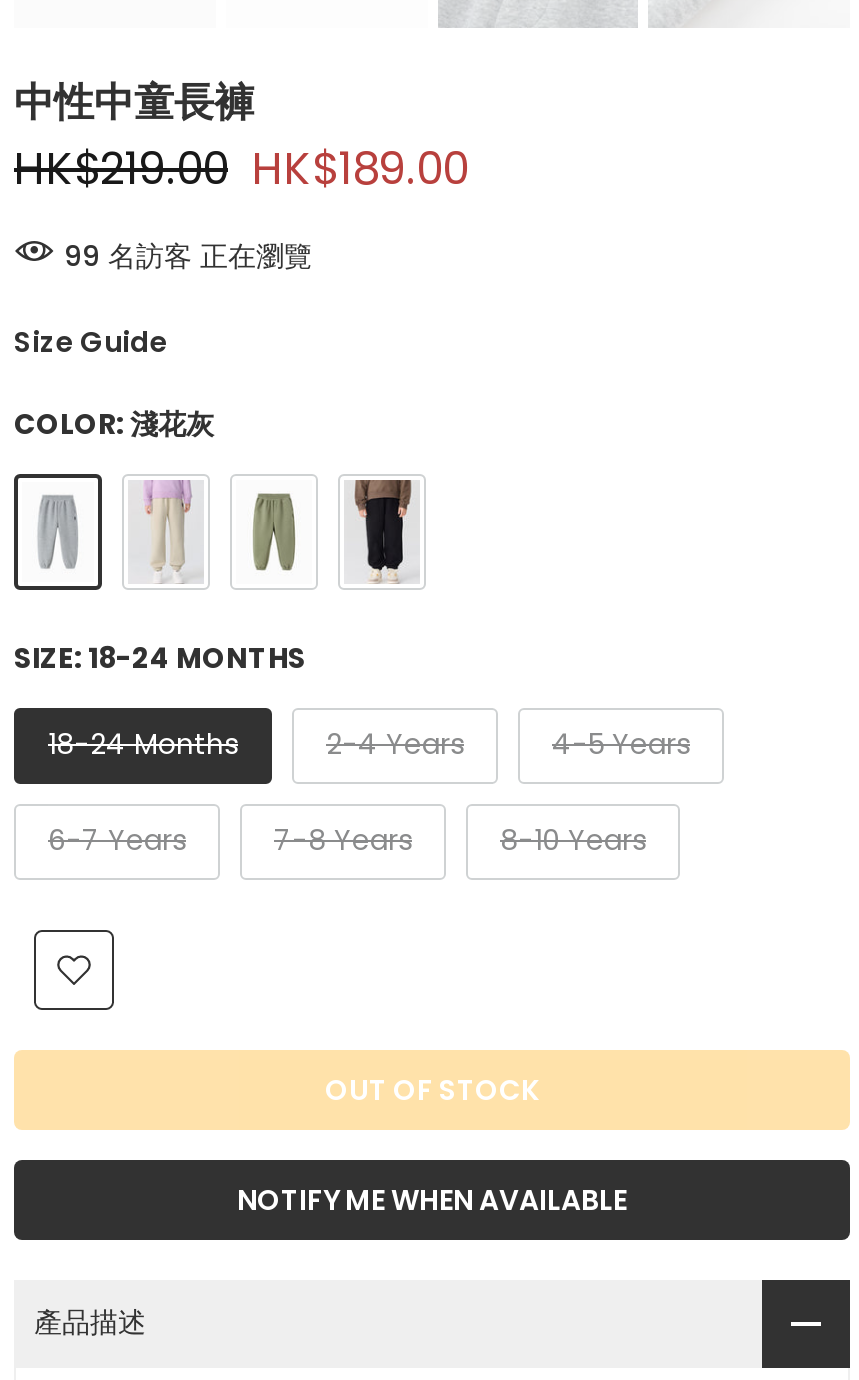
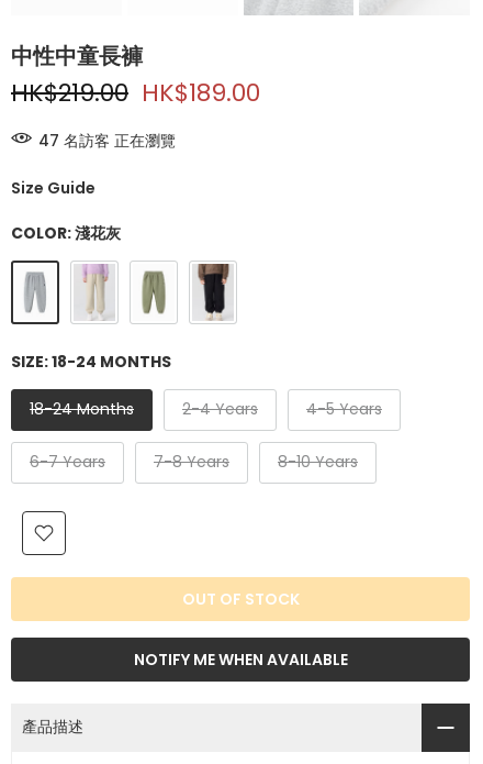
[64,236,312,276] 99 名訪客正在瀏覽 -> [38,130,176,152] 47 名訪客正在瀏覽

